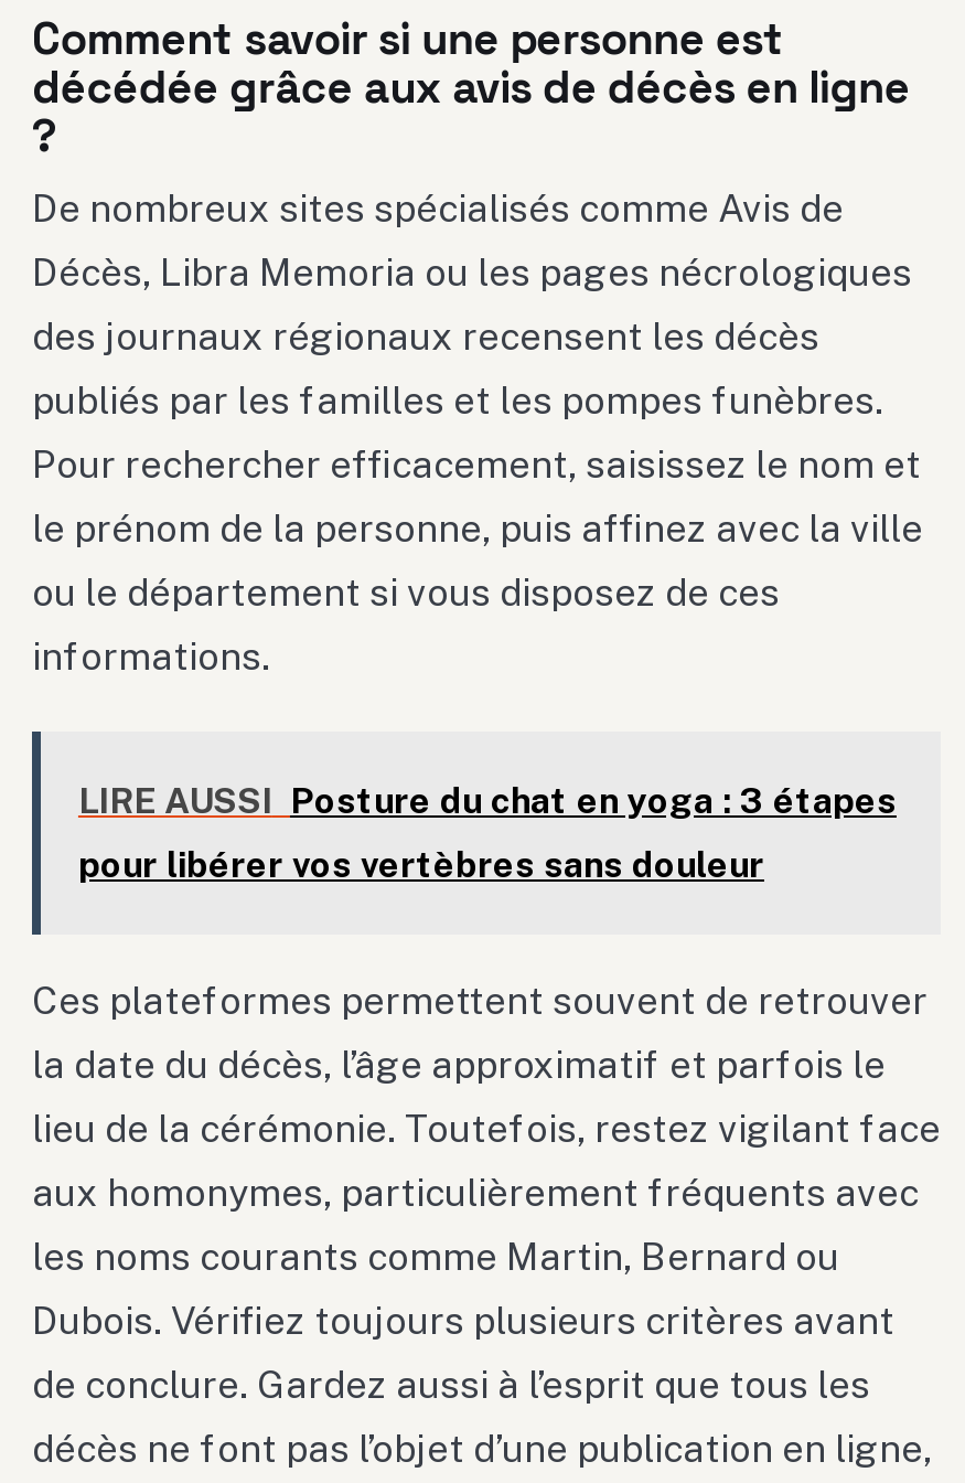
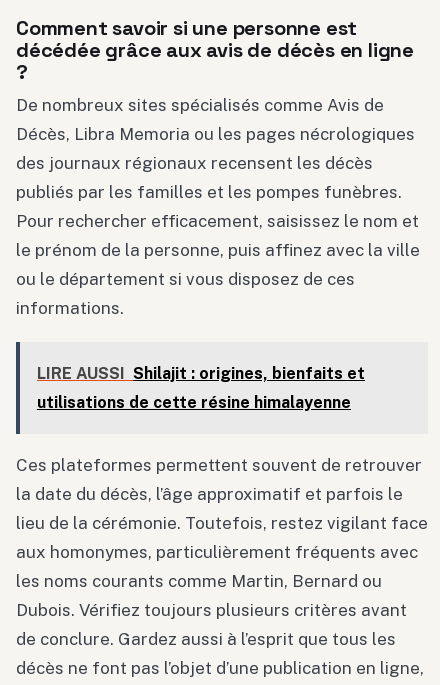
[78,779,897,821] LIRE AUSSI Posture du chat en yoga : 3 étapes -> [37,364,365,383] LIRE AUSSI Shilajit : origines, bienfaits et
[78,843,764,885] pour libérer vos vertèbres sans douleur -> [37,393,351,412] utilisations de cette résine himalayenne

